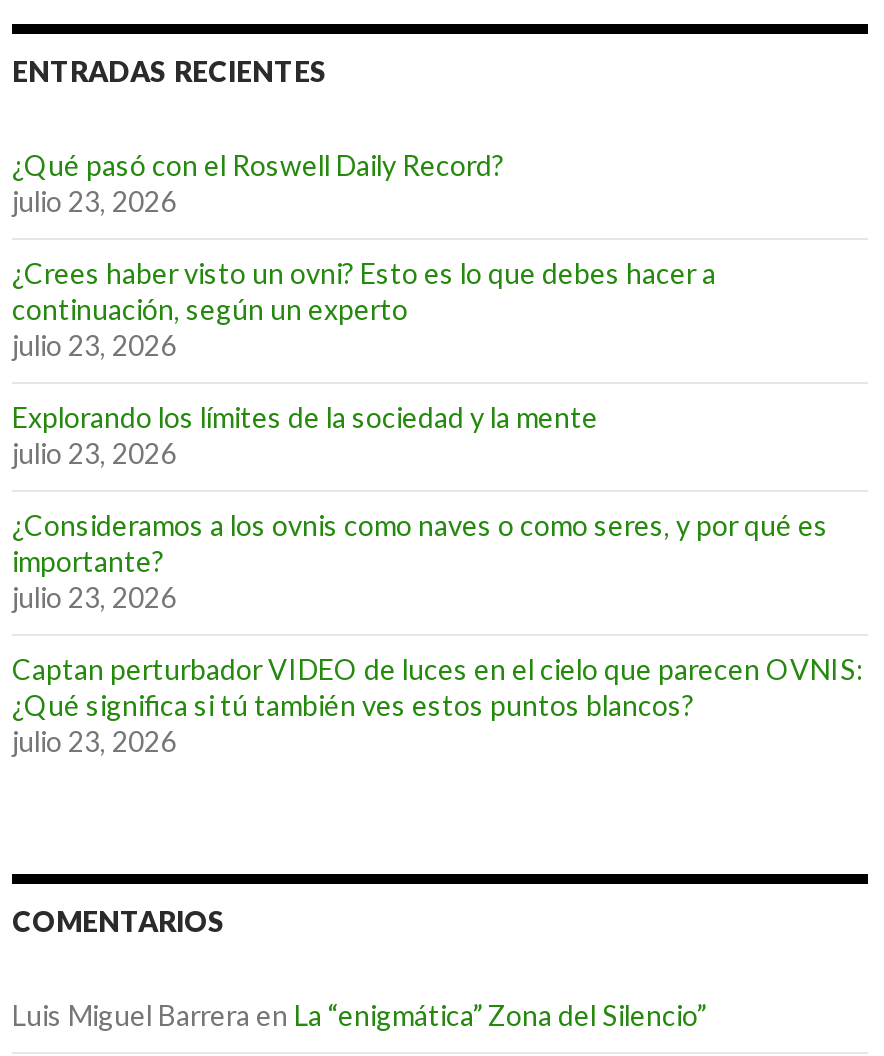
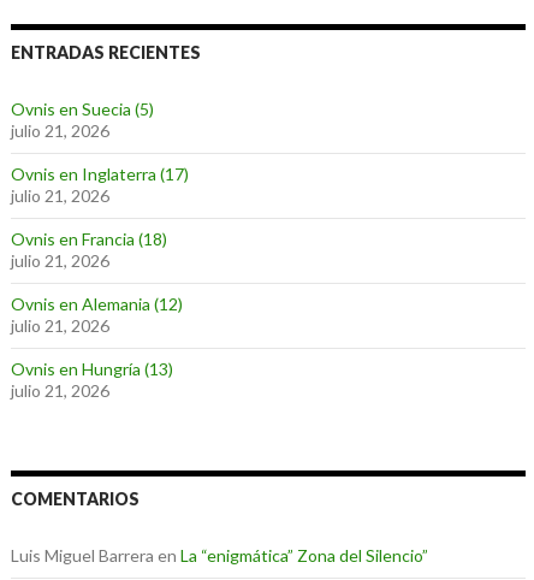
[12,148,504,218] ¿Qué pasó con el Roswell Daily Record? | julio 23, 2026 -> [11,99,154,141] Ovnis en Suecia (5) | julio 21, 2026
[12,256,716,362] ¿Crees haber visto un ovni? Esto es lo que debes hacer a | continuación, según un experto | julio 23, 2026 -> [11,164,189,206] Ovnis en Inglaterra (17) | julio 21, 2026
[12,400,598,470] Explorando los límites de la sociedad y la mente | julio 23, 2026 -> [11,229,167,271] Ovnis en Francia (18) | julio 21, 2026
[12,508,828,614] ¿Consideramos a los ovnis como naves o como seres, y por qué es | importante? | julio 23, 2026 -> [11,294,183,336] Ovnis en Alemania (12) | julio 21, 2026
[12,652,864,758] Captan perturbador VIDEO de luces en el cielo que parecen OVNIS: | ¿Qué significa si tú también ves estos puntos blancos? | julio 23, 2026 -> [11,359,173,401] Ovnis en Hungría (13) | julio 21, 2026

